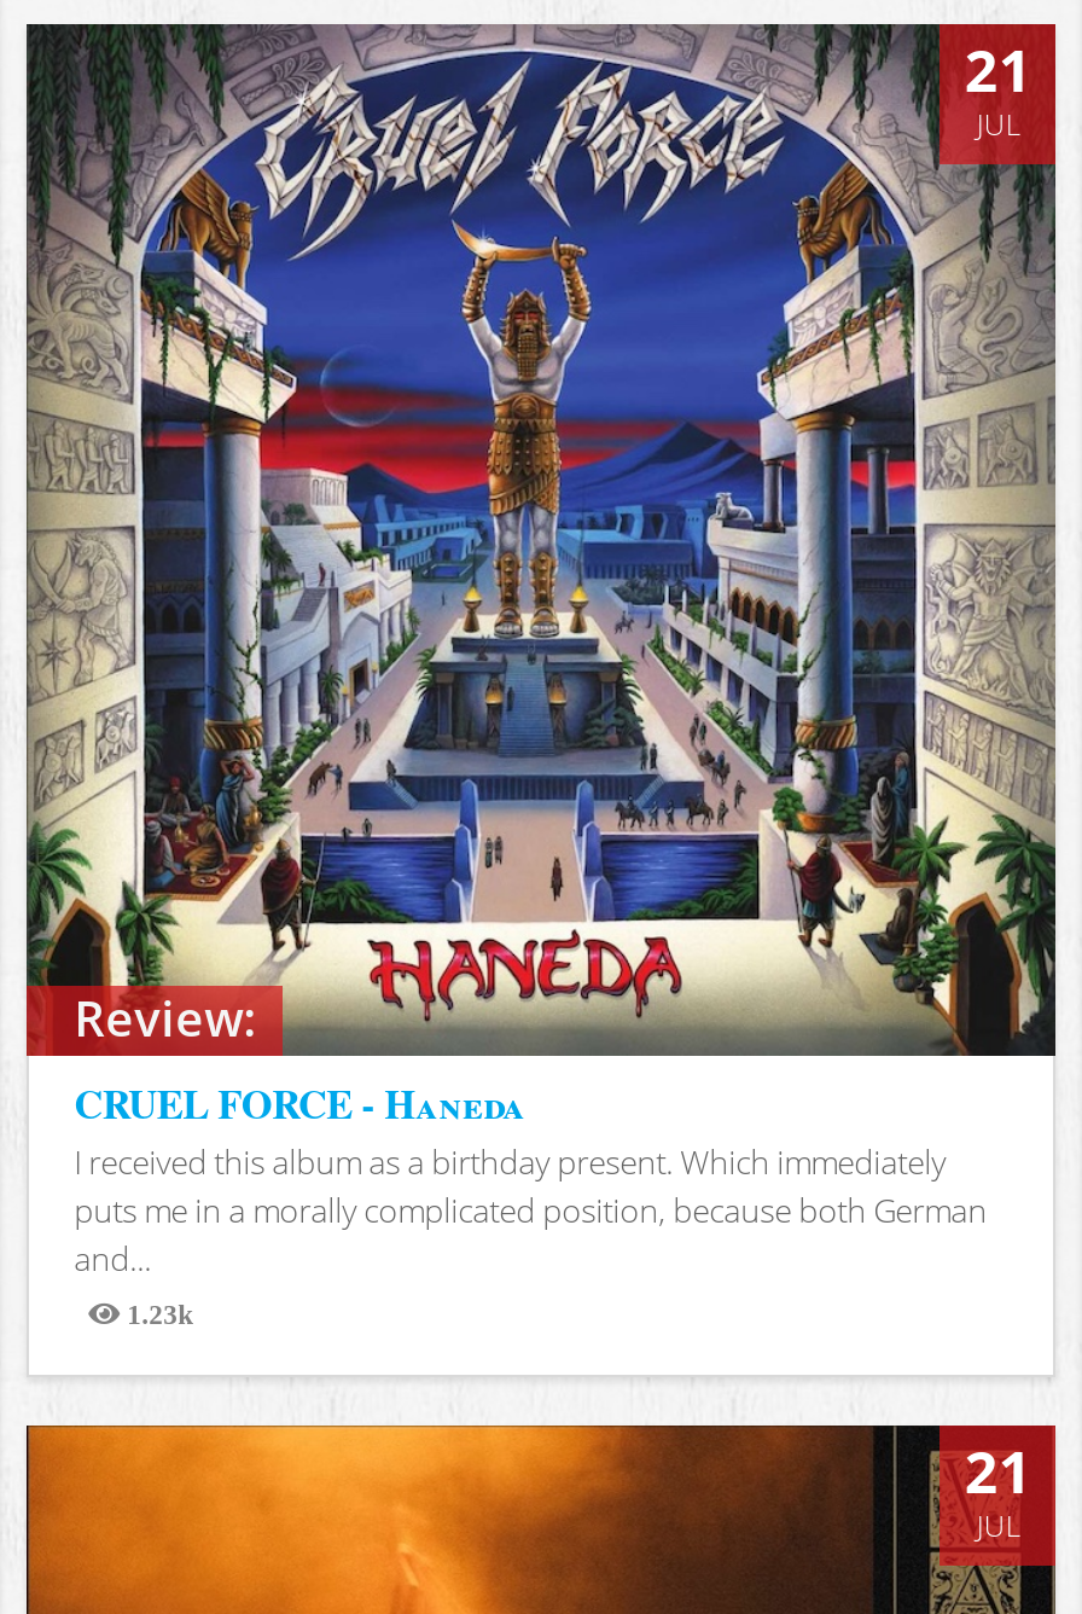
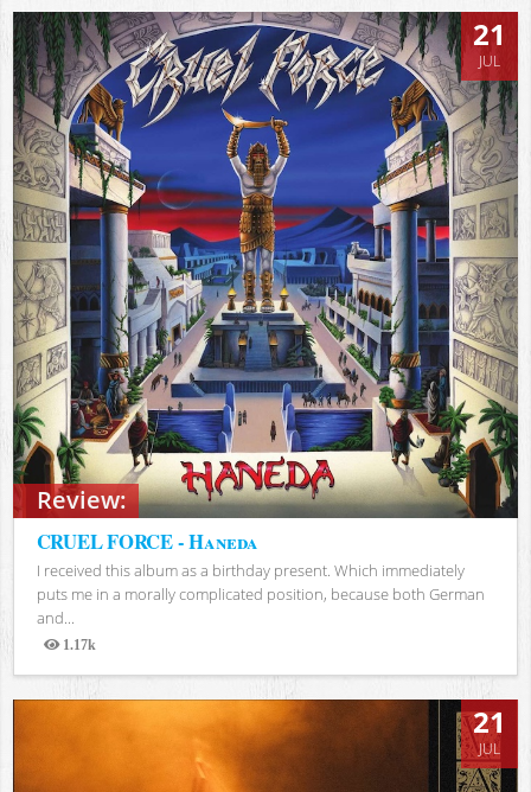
[120,1300,195,1327] 1.23k -> [59,638,96,651] 1.17k

